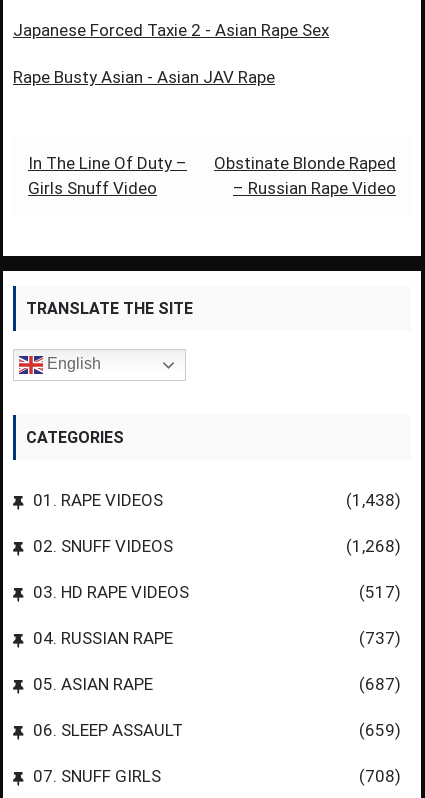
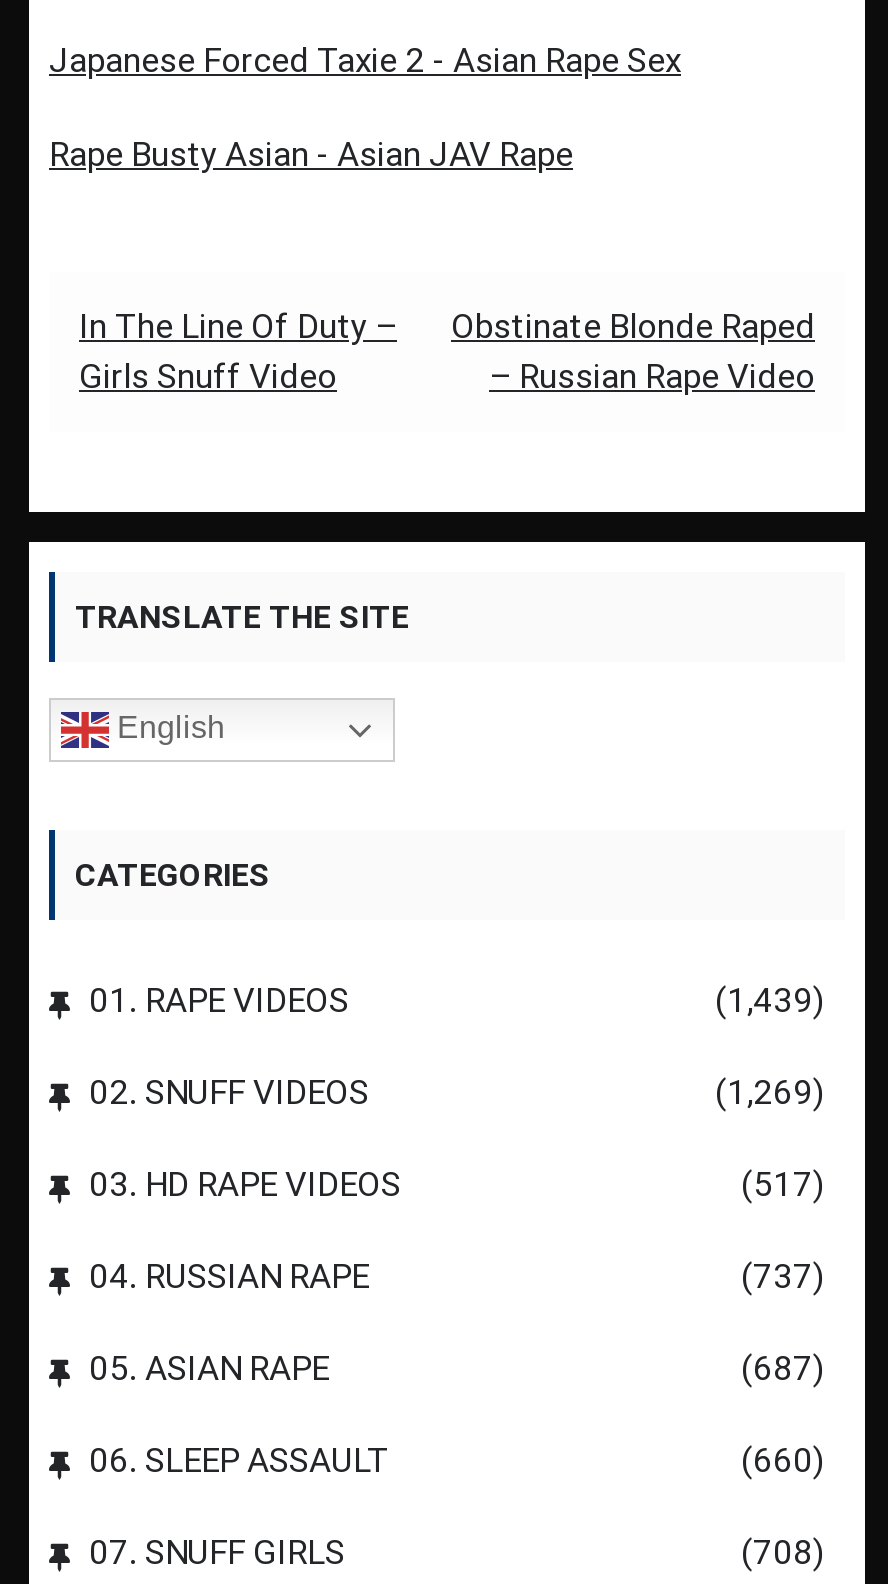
[346,490,401,510] (1,438) -> [715,980,825,1020] (1,439)
[346,536,401,556] (1,268) -> [715,1072,825,1112] (1,269)
[359,720,401,740] (659) -> [741,1440,825,1480] (660)

